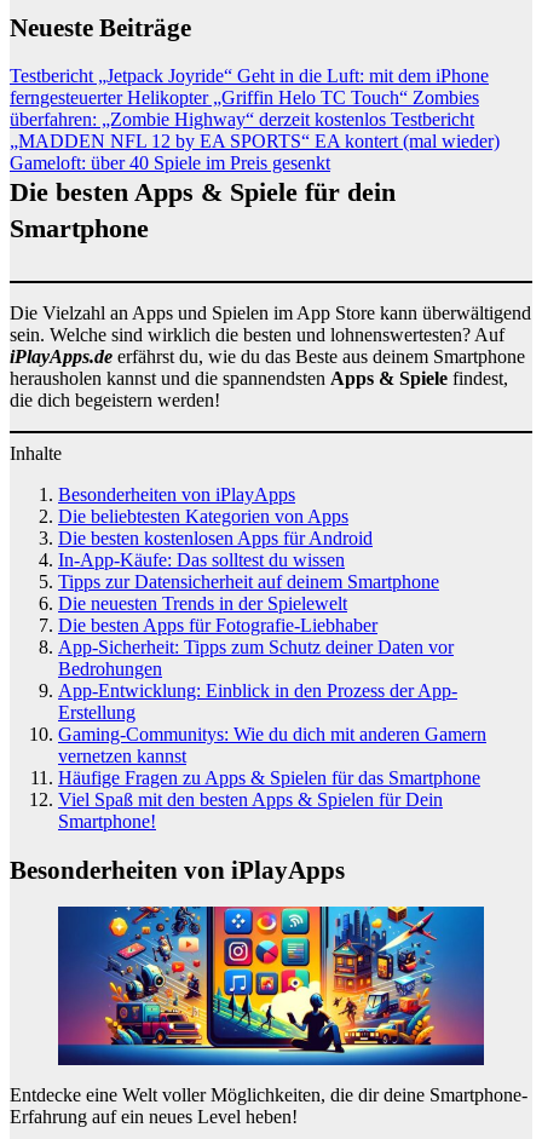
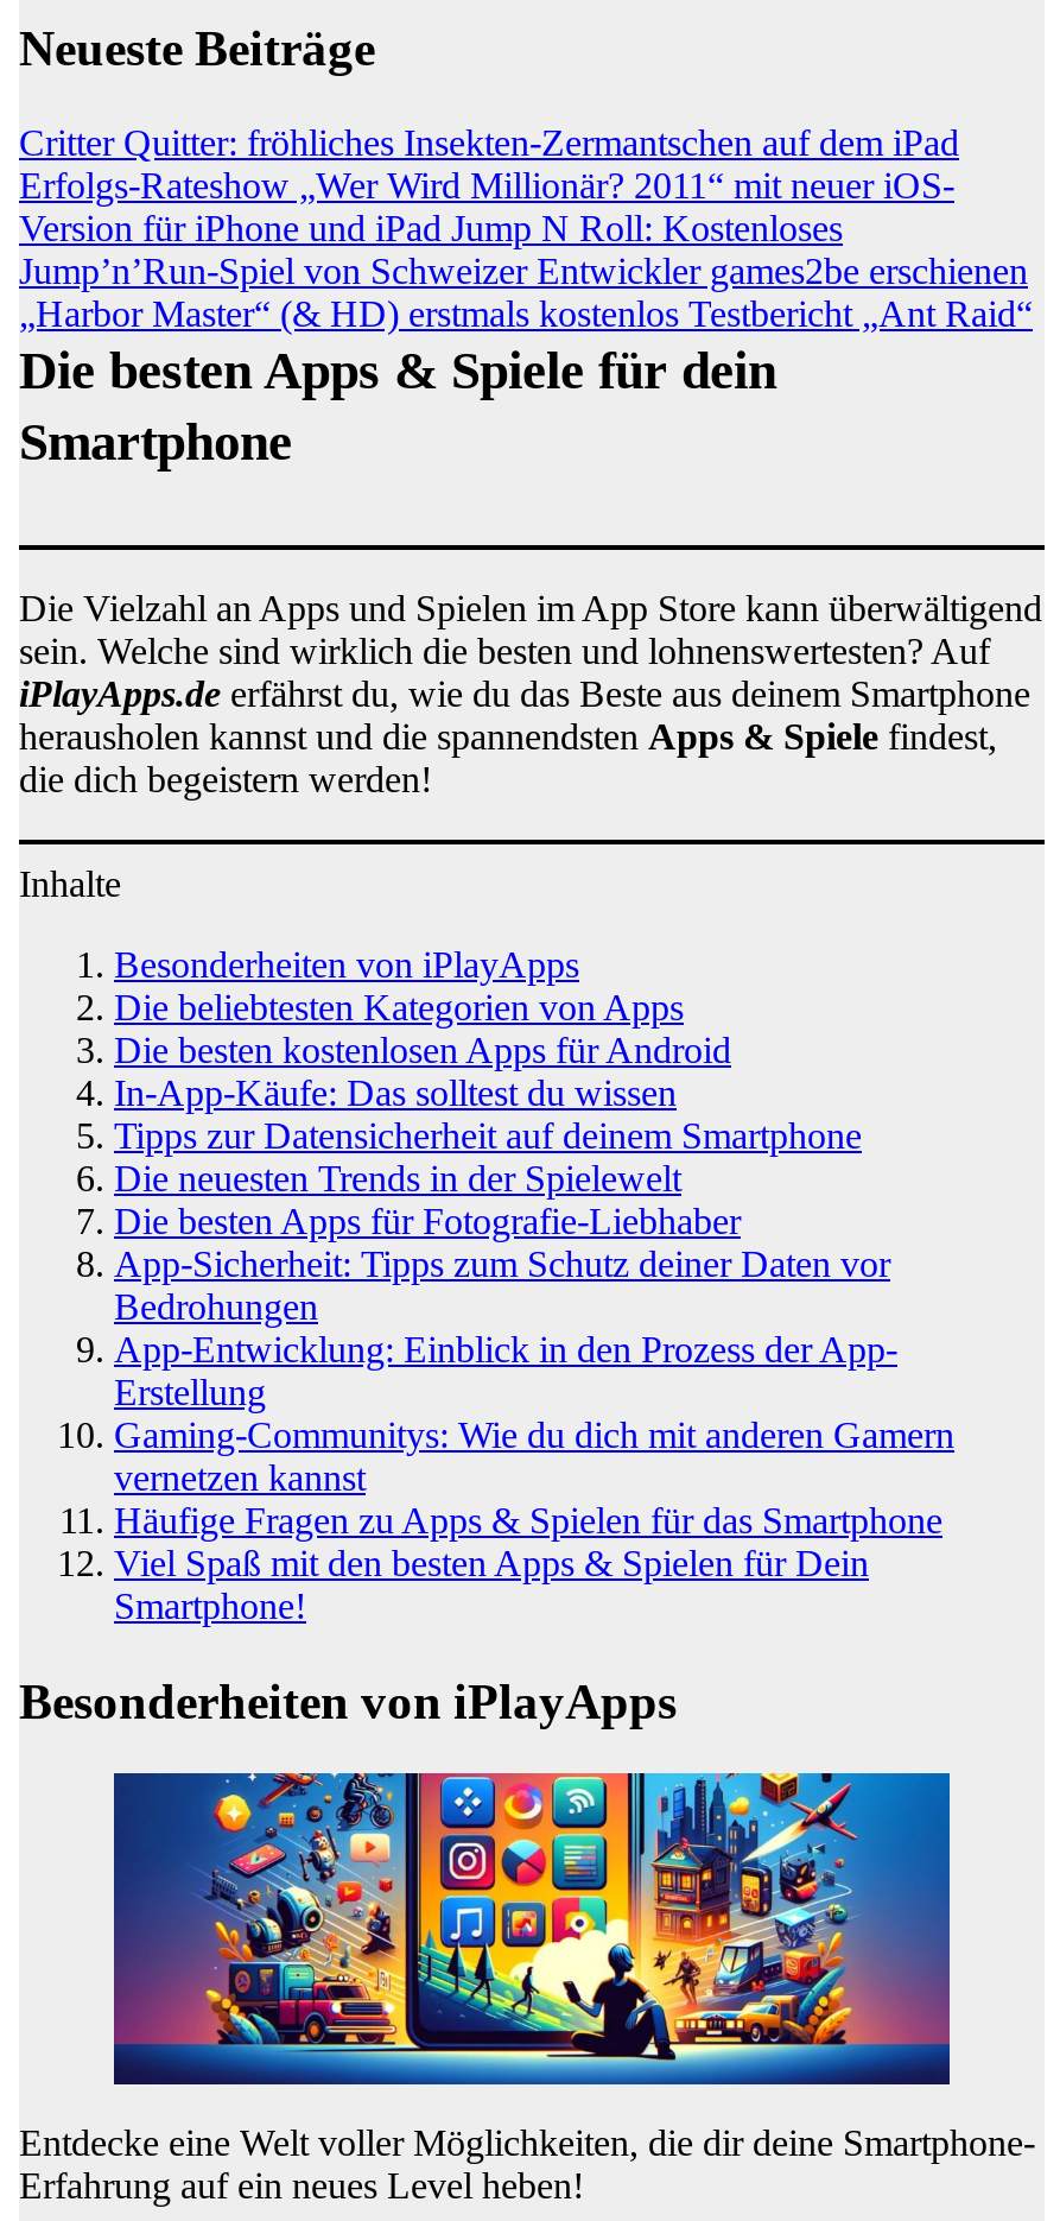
[10,65,500,172] Testbericht „Jetpack Joyride“ Geht in die Luft: mit dem iPhone | ferngesteuerter Helikopter „Griffin Helo TC Touch“ Zombies | überfahren: „Zombie Highway“ derzeit kostenlos Testbericht | „MADDEN NFL 12 by EA SPORTS“ EA kontert (mal wieder) | Gameloft: über 40 Spiele im Preis gesenkt -> [19,121,1033,333] Critter Quitter: fröhliches Insekten-Zermantschen auf dem iPad | Erfolgs-Rateshow „Wer Wird Millionär? 2011“ mit neuer iOS- | Version für iPhone und iPad Jump N Roll: Kostenloses | Jump’n’Run-Spiel von Schweizer Entwickler games2be erschienen | „Harbor Master“ (& HD) erstmals kostenlos Testbericht „Ant Raid“

